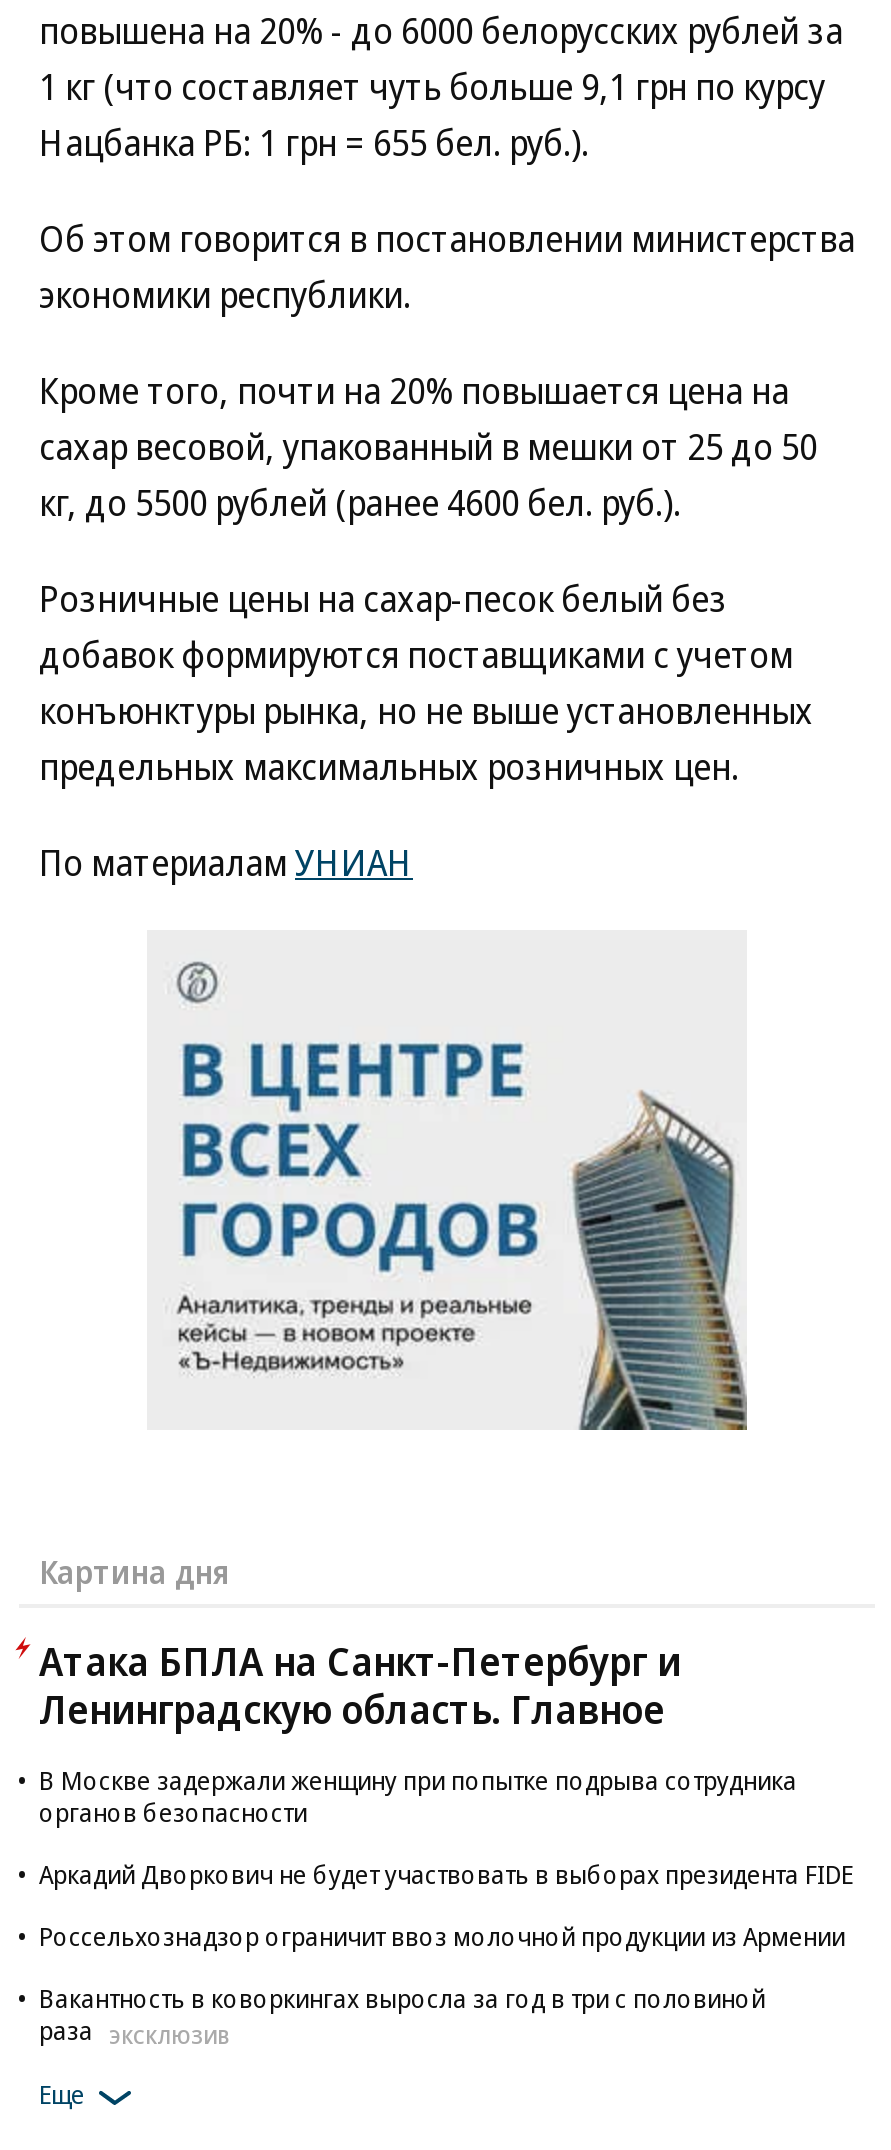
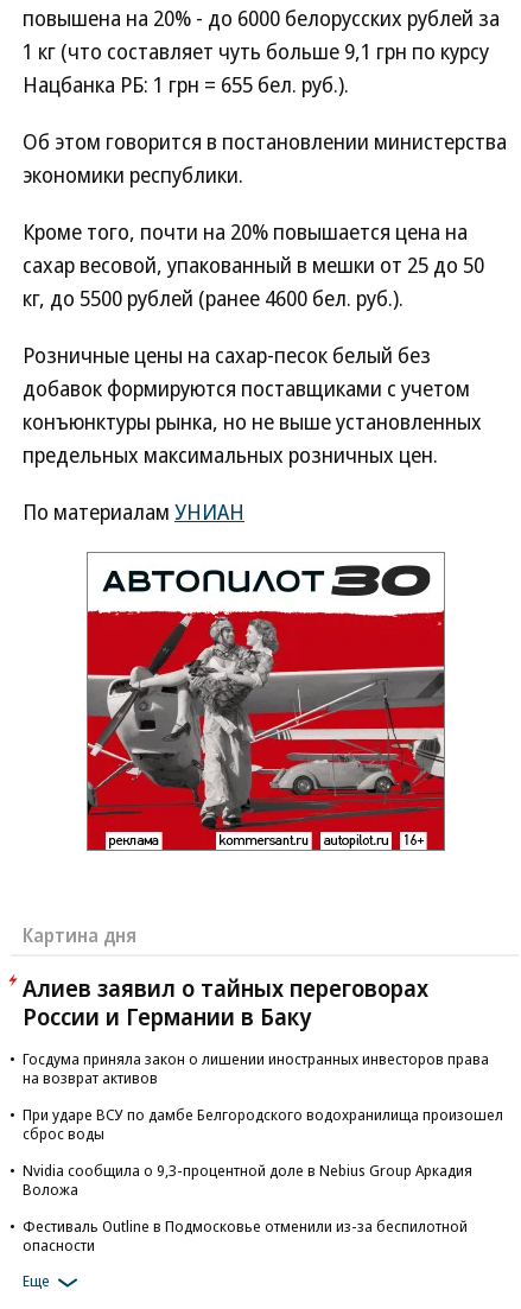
[147,932,751,1432] [image] -> [85,552,446,852] [image]
[39,1634,681,1736] Атака БПЛА на Санкт-Петербург и | Ленинградскую область. Главное -> [23,972,428,1032] Алиев заявил о тайных переговорах | России и Германии в Баку
[39,1762,797,1830] В Москве задержали женщину при попытке подрыва сотрудника | органов безопасности -> [23,1048,489,1088] Госдума приняла закон о лишении иностранных инвесторов права | на возврат активов
[39,1856,853,1892] Аркадий Дворкович не будет участвовать в выборах президента FIDE -> [23,1104,503,1144] При ударе ВСУ по дамбе Белгородского водохранилища произошел | сброс воды
[39,1918,845,1954] Россельхознадзор ограничит ввоз молочной продукции из Армении -> [23,1159,472,1200] Nvidia сообщила о 9,3-процентной доле в Nebius Group Аркадия | Воложа
[39,1980,765,2049] Вакантность в коворкингах выросла за год в три с половиной | раза ЭКСКЛЮЗИВ -> [23,1215,468,1256] Фестиваль Outline в Подмосковье отменили из-за беспилотной | опасности

